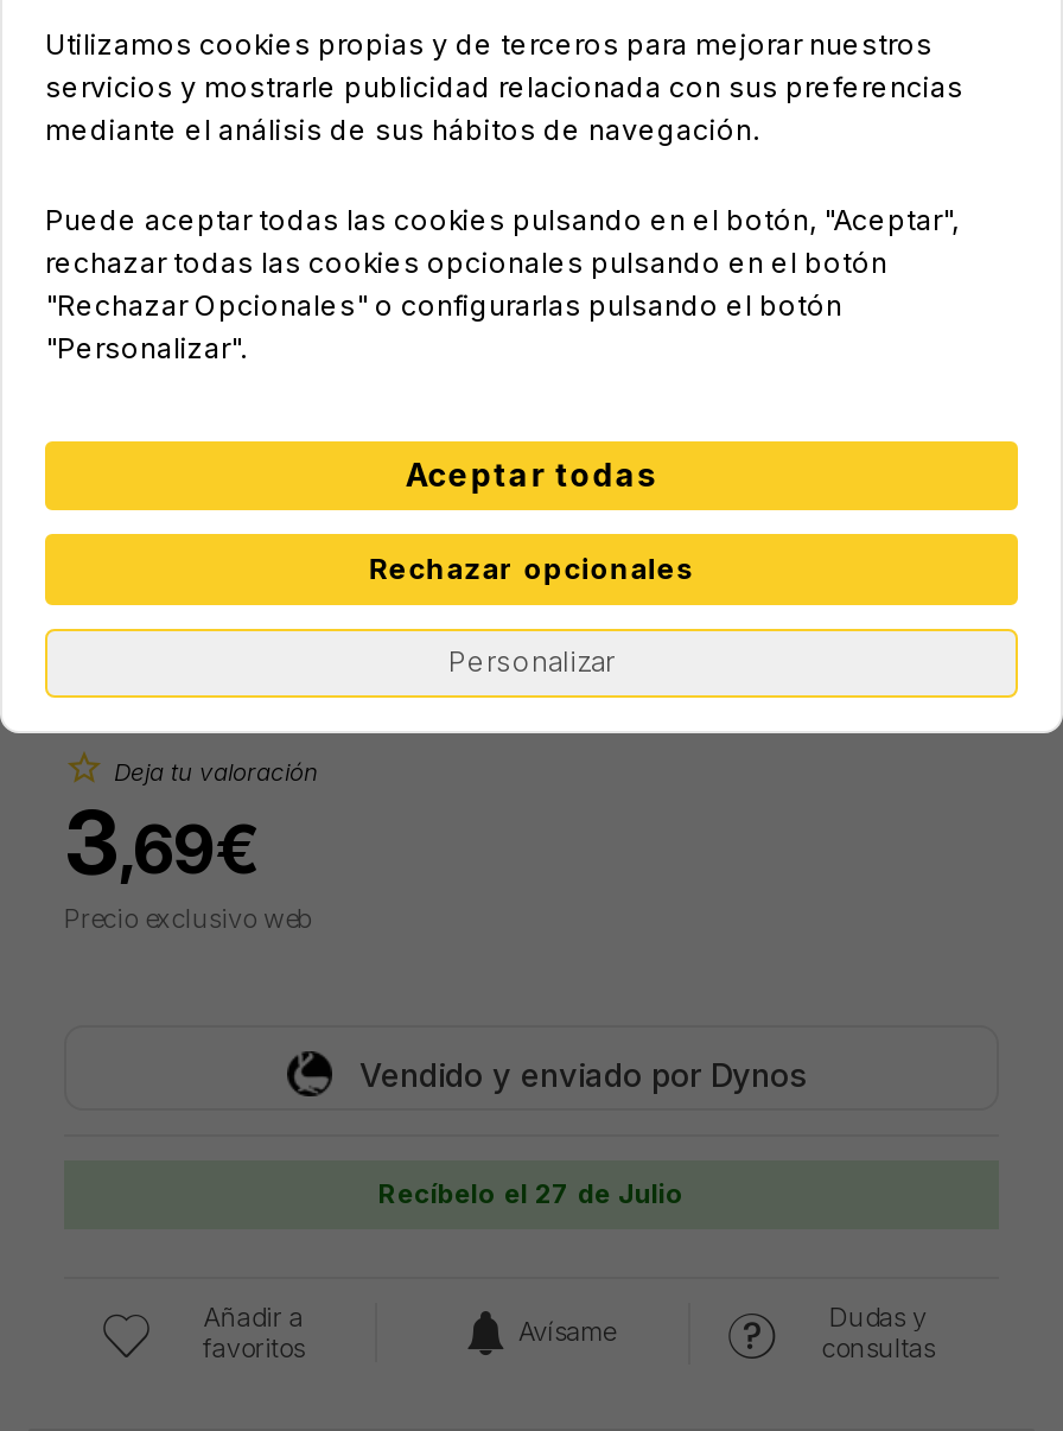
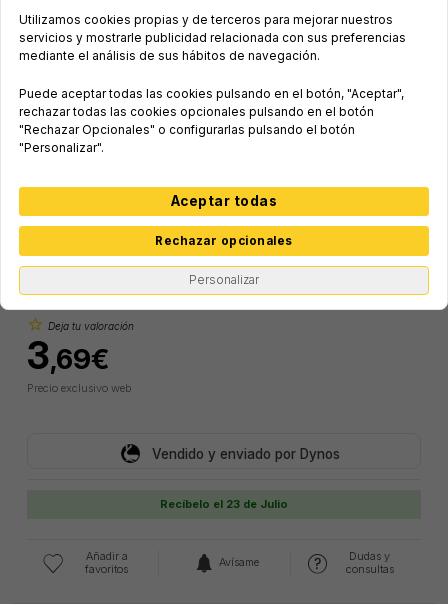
[378,1177,685,1210] Recíbelo el 27 de Julio -> [160,497,288,511] Recíbelo el 23 de Julio

